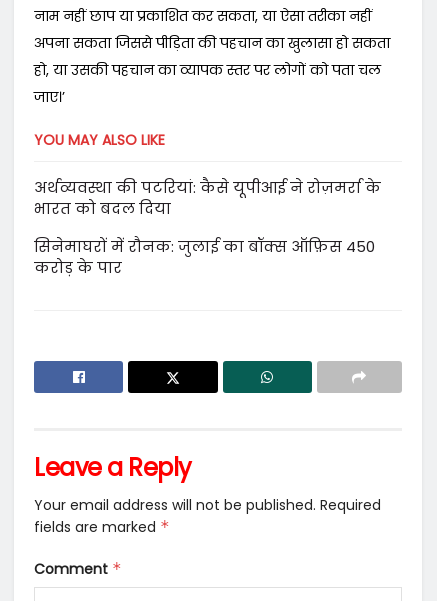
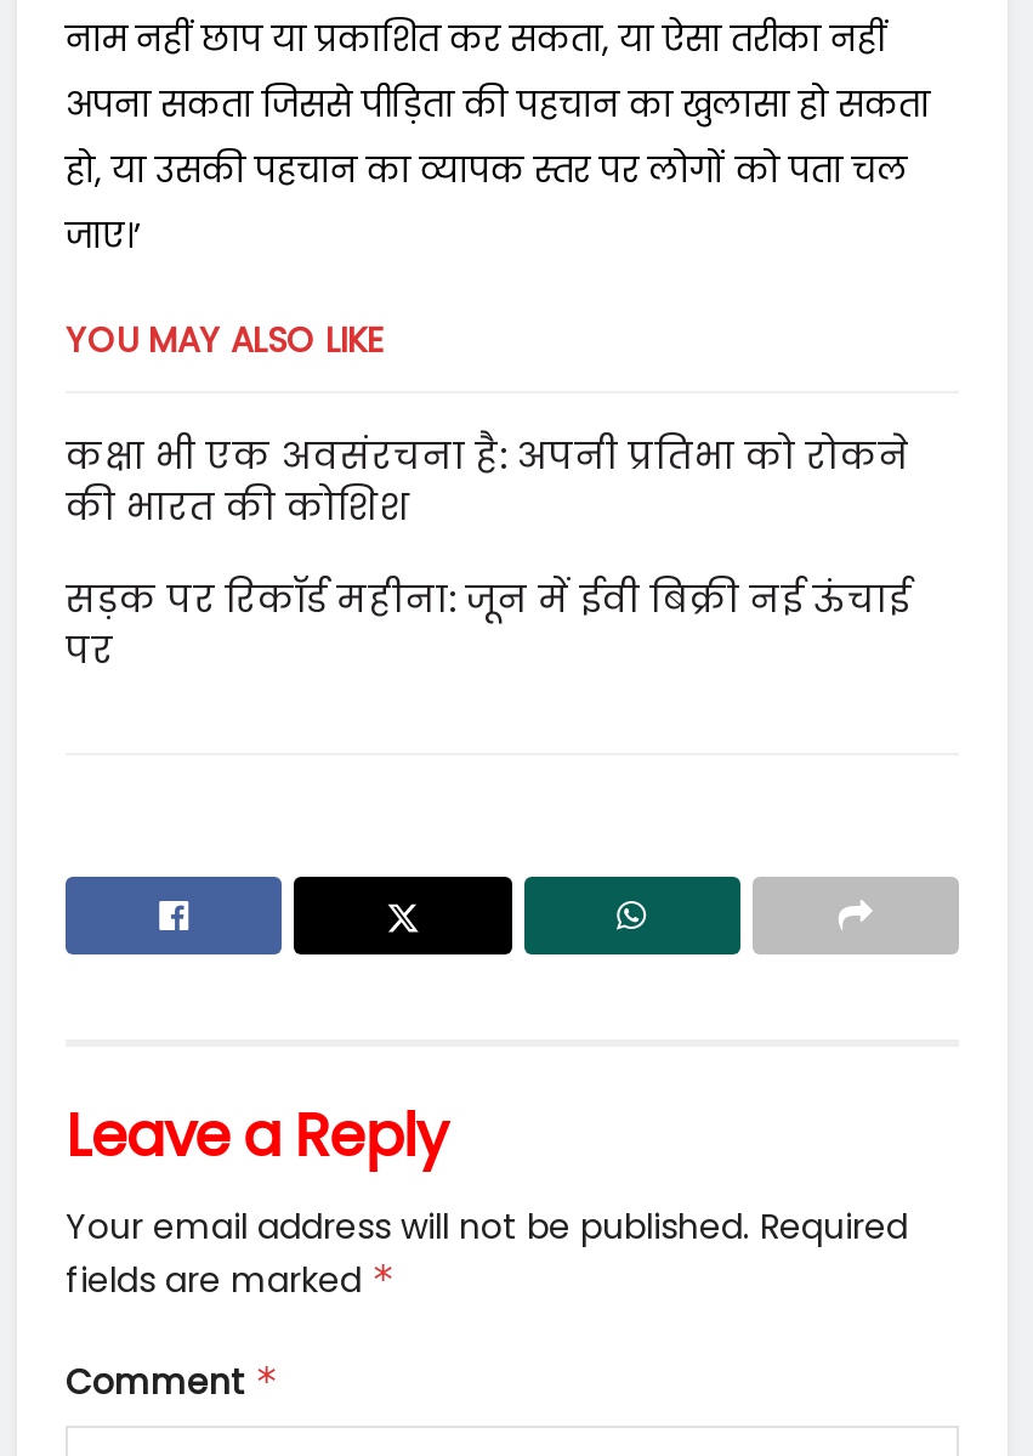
[34,176,381,218] अर्थव्यवस्था की पटरियां: कैसे यूपीआई ने रोज़मर्रा के | भारत को बदल दिया -> [66,429,910,531] कक्षा भी एक अवसंरचना है: अपनी प्रतिभा को रोकने | की भारत की कोशिश
[34,235,375,277] सिनेमाघरों में रौनक: जुलाई का बॉक्स ऑफ़िस 450 | करोड़ के पार -> [66,572,910,674] सड़क पर रिकॉर्ड महीना: जून में ईवी बिक्री नई ऊंचाई | पर

